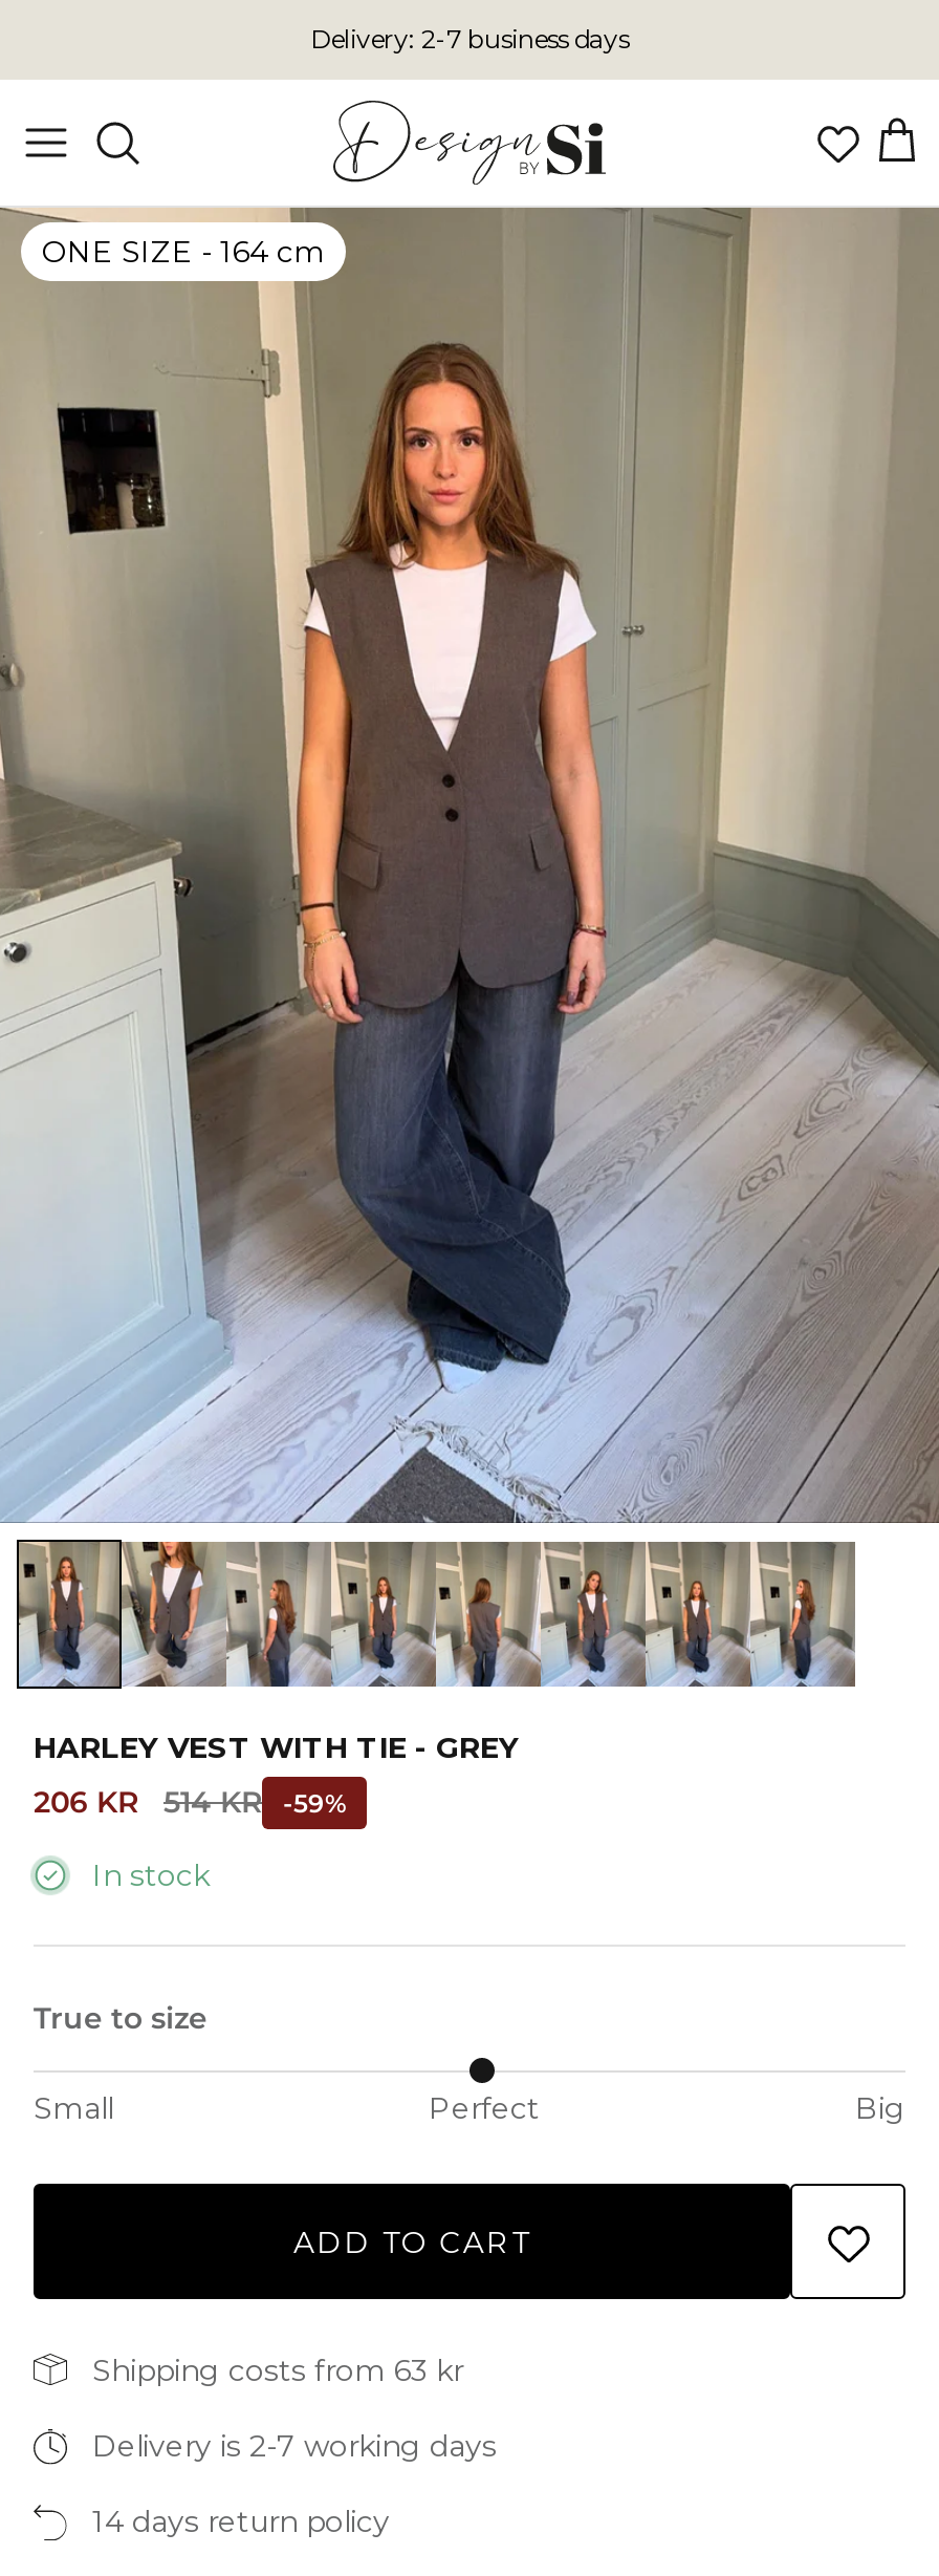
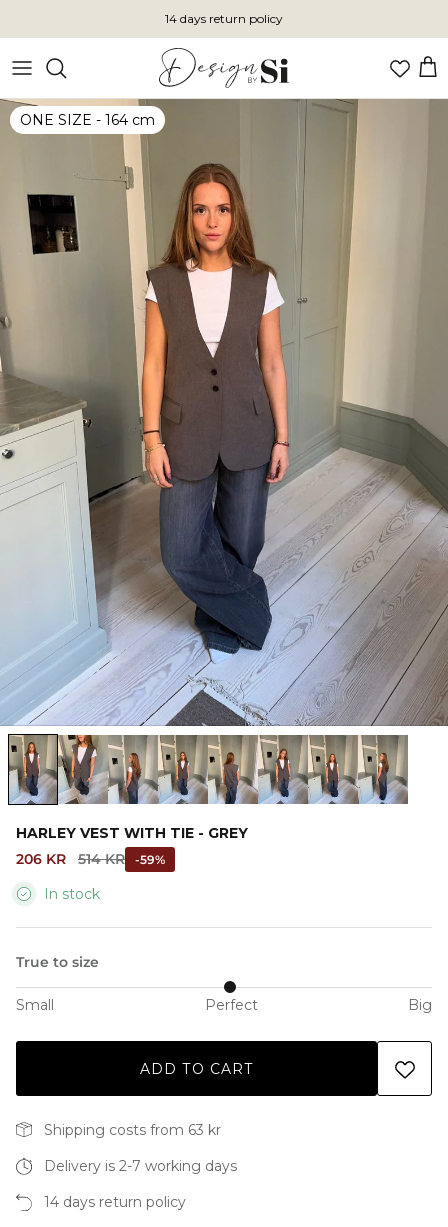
[310,24,629,56] Delivery: 2-7 business days -> [165,11,283,26] 14 days return policy

